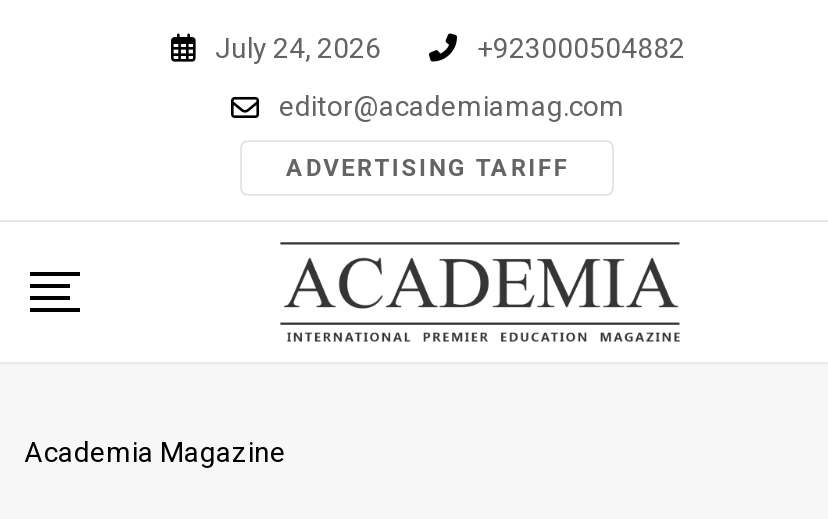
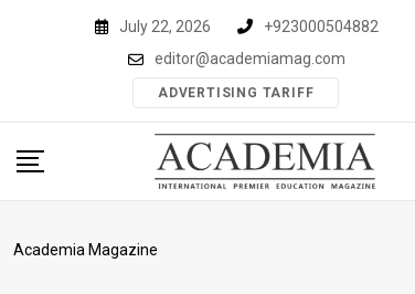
[215,31,381,63] July 24, 2026 -> [119,17,210,35] July 22, 2026

